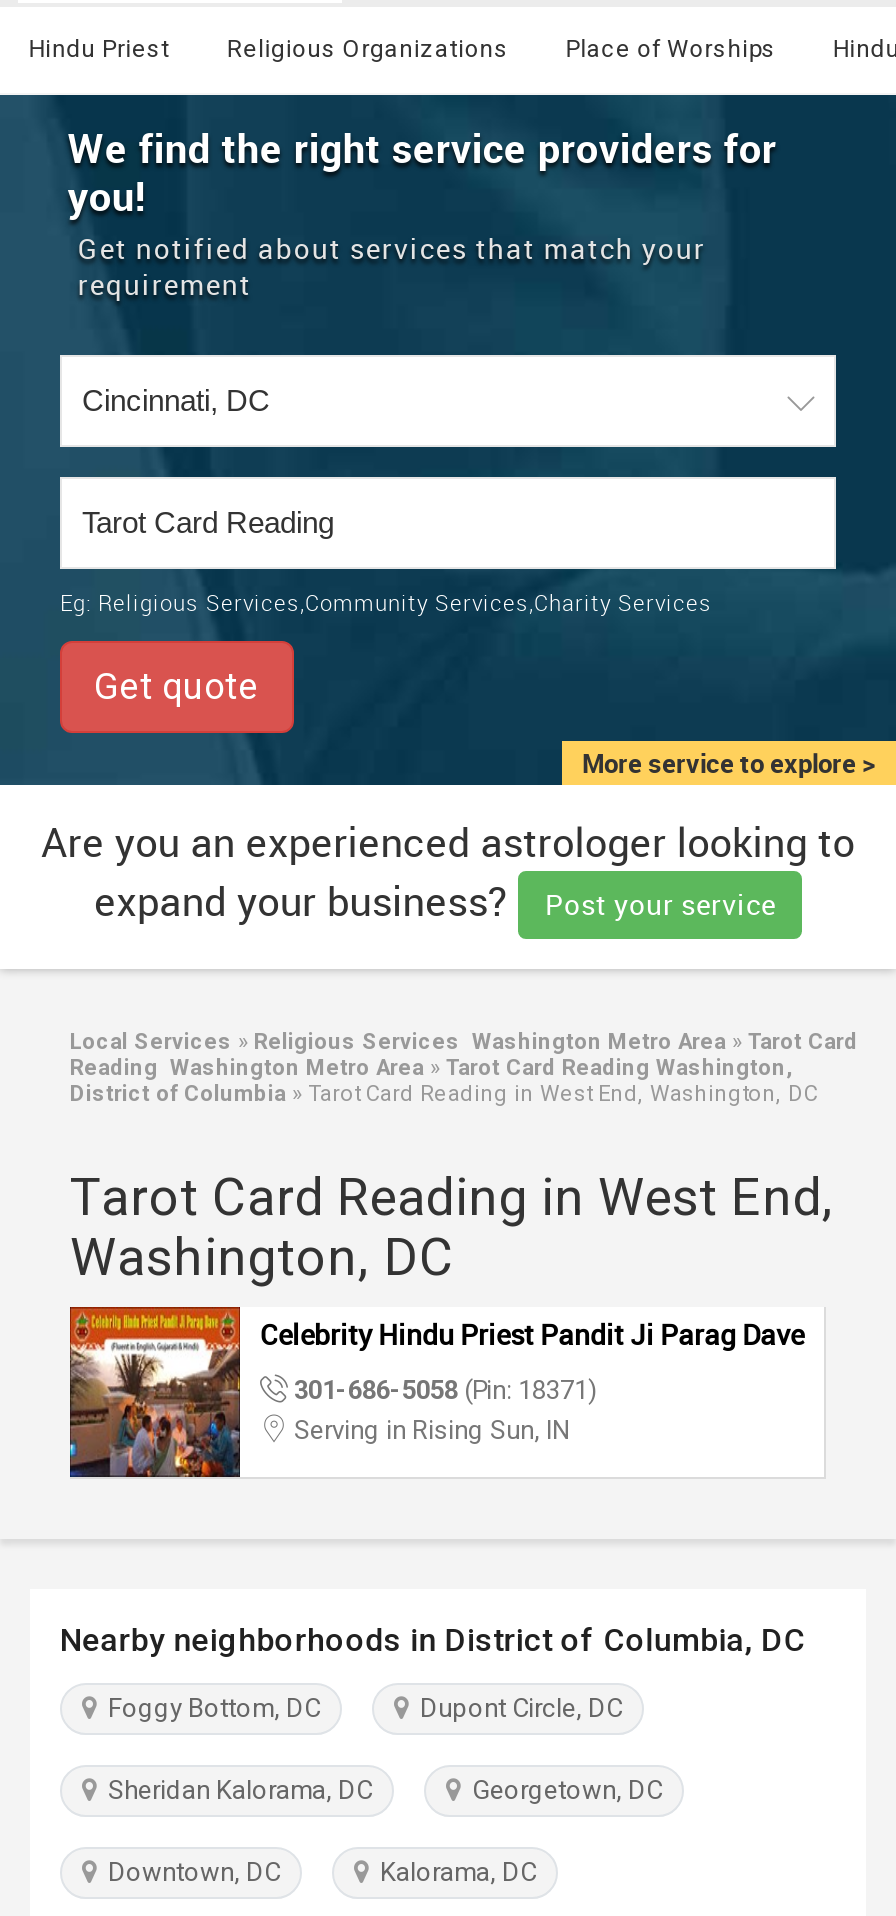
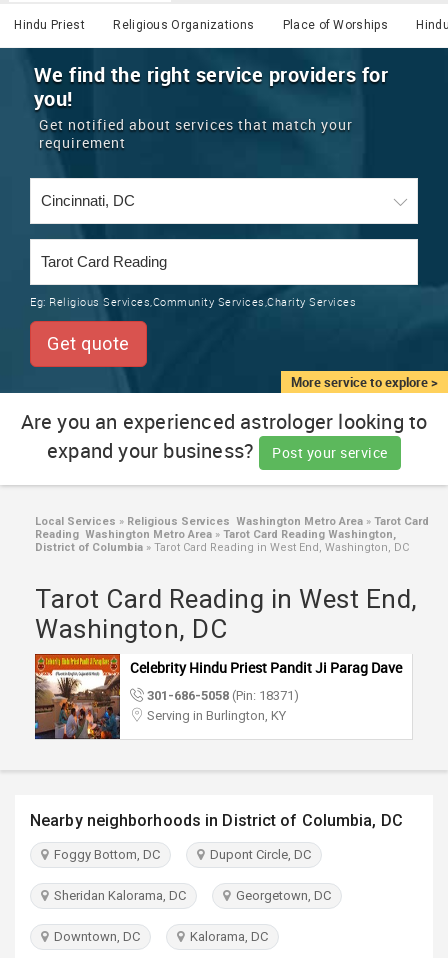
[288,1415,570,1445] Serving in Rising Sun, IN -> [144,708,286,723] Serving in Burlington, KY

